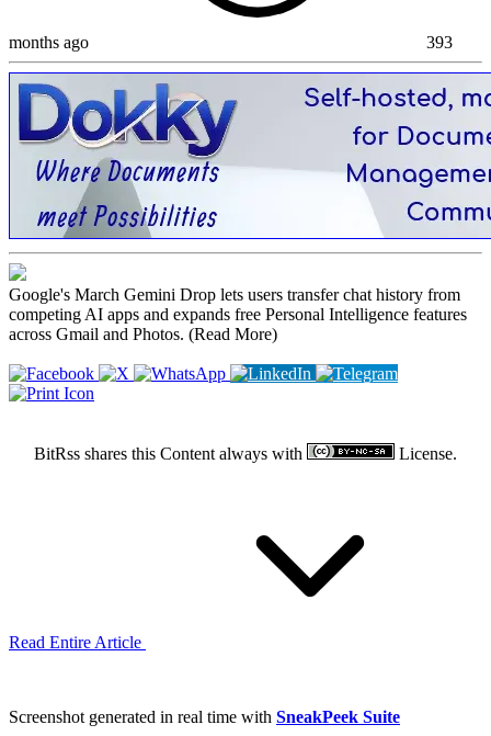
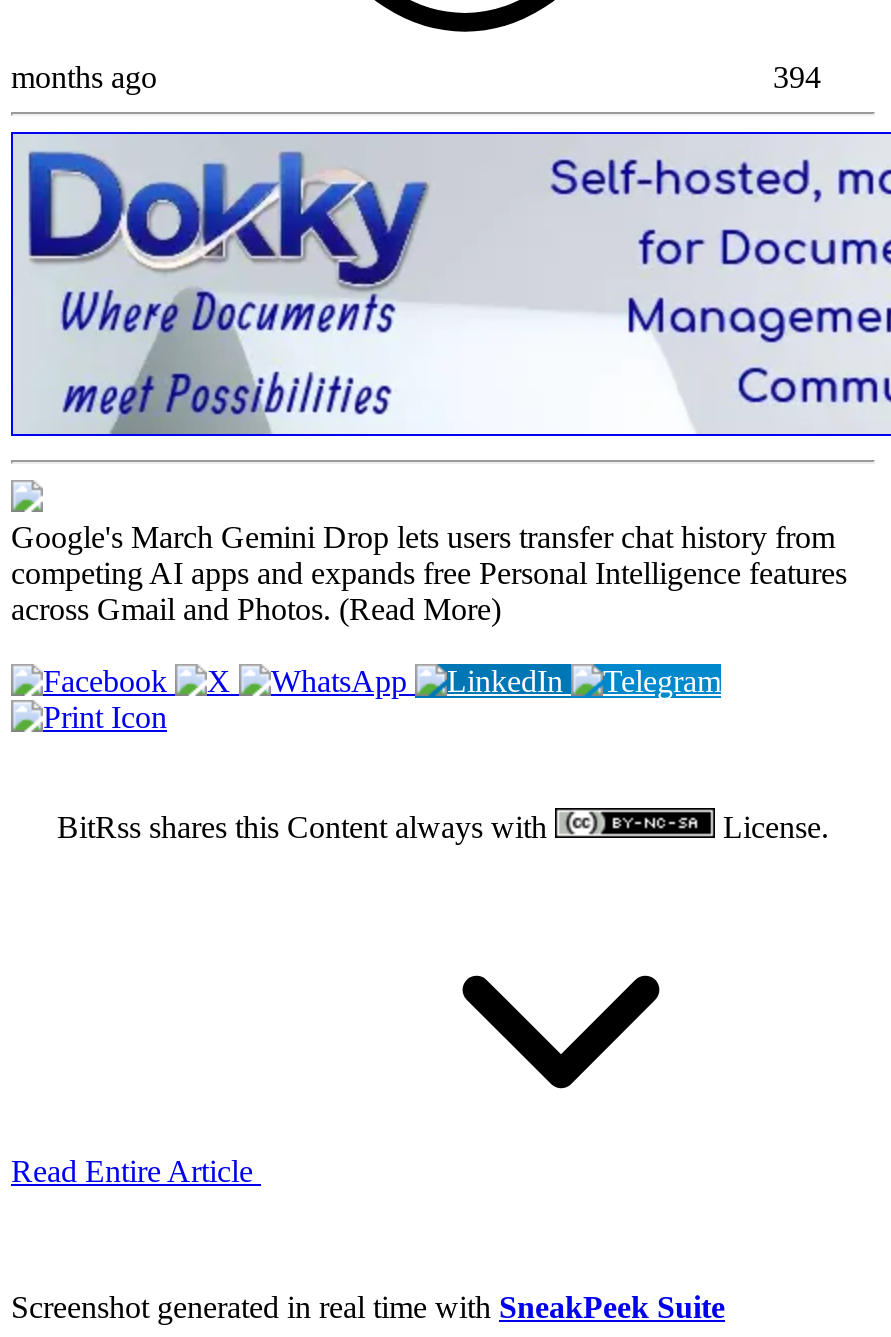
[422,33,453,51] 393 -> [765,60,821,94] 394

